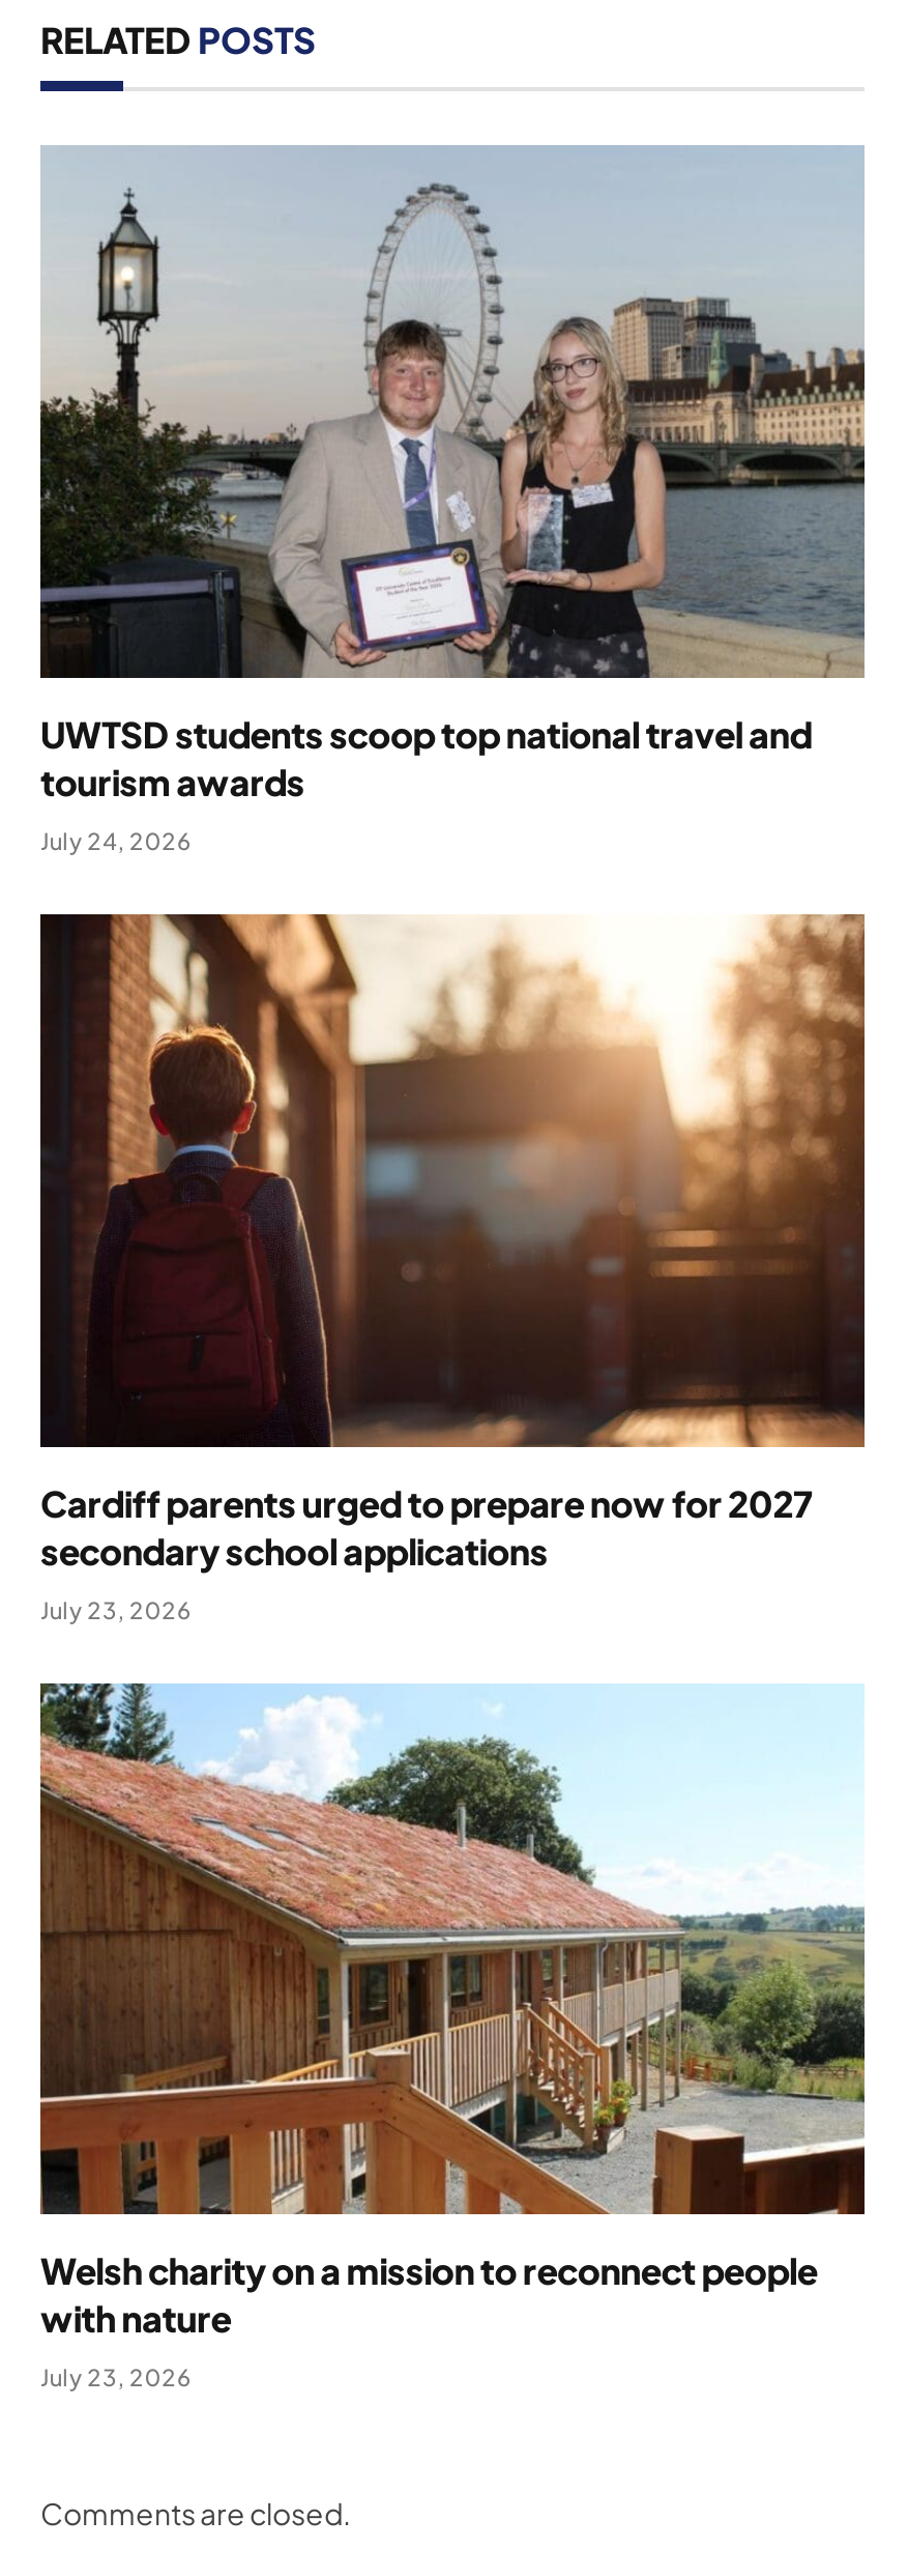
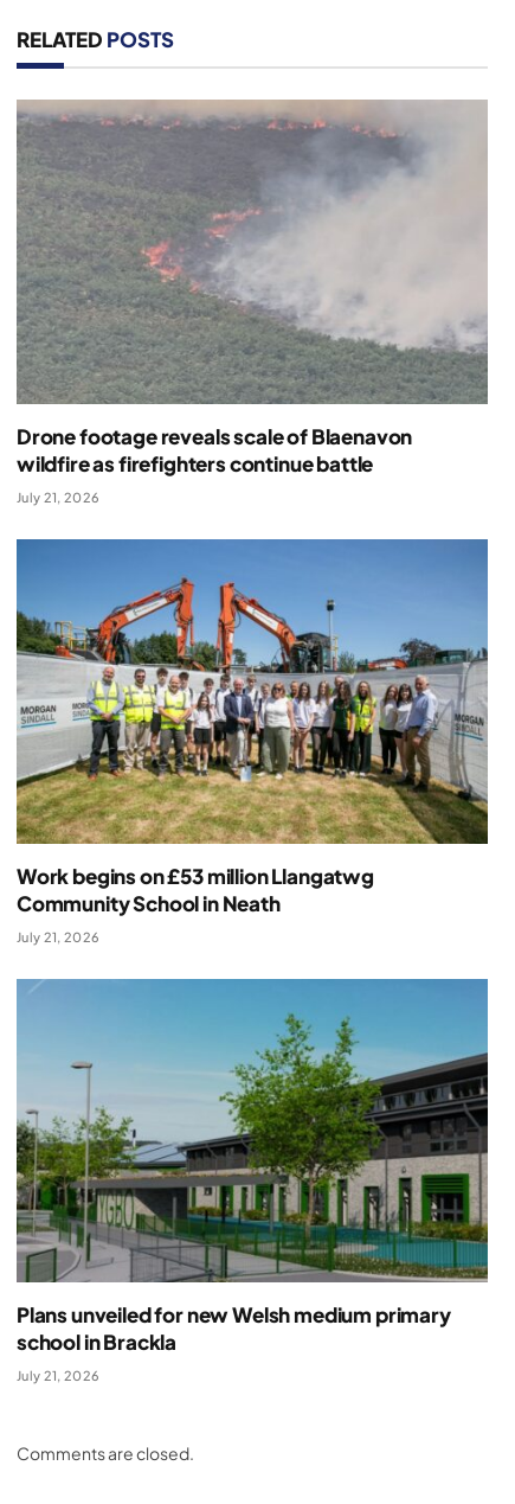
[38,145,867,804] [image] | UWTSD students scoop top national travel and | tourism awards -> [15,100,488,476] [image] | Drone footage reveals scale of Blaenavon | wildfire as firefighters continue battle
[40,827,192,854] July 24, 2026 -> [17,489,100,505] July 21, 2026
[38,912,867,1573] [image] | Cardiff parents urged to prepare now for 2027 | secondary school applications -> [15,538,489,916] [image] | Work begins on £53 million Llangatwg | Community School in Neath
[40,1596,192,1623] July 23, 2026 -> [17,929,100,944] July 21, 2026
[38,1681,867,2342] [image] | Welsh charity on a mission to reconnect people | with nature -> [15,978,489,1355] [image] | Plans unveiled for new Welsh medium primary | school in Brackla
[40,2364,192,2391] July 23, 2026 -> [17,1368,100,1384] July 21, 2026

